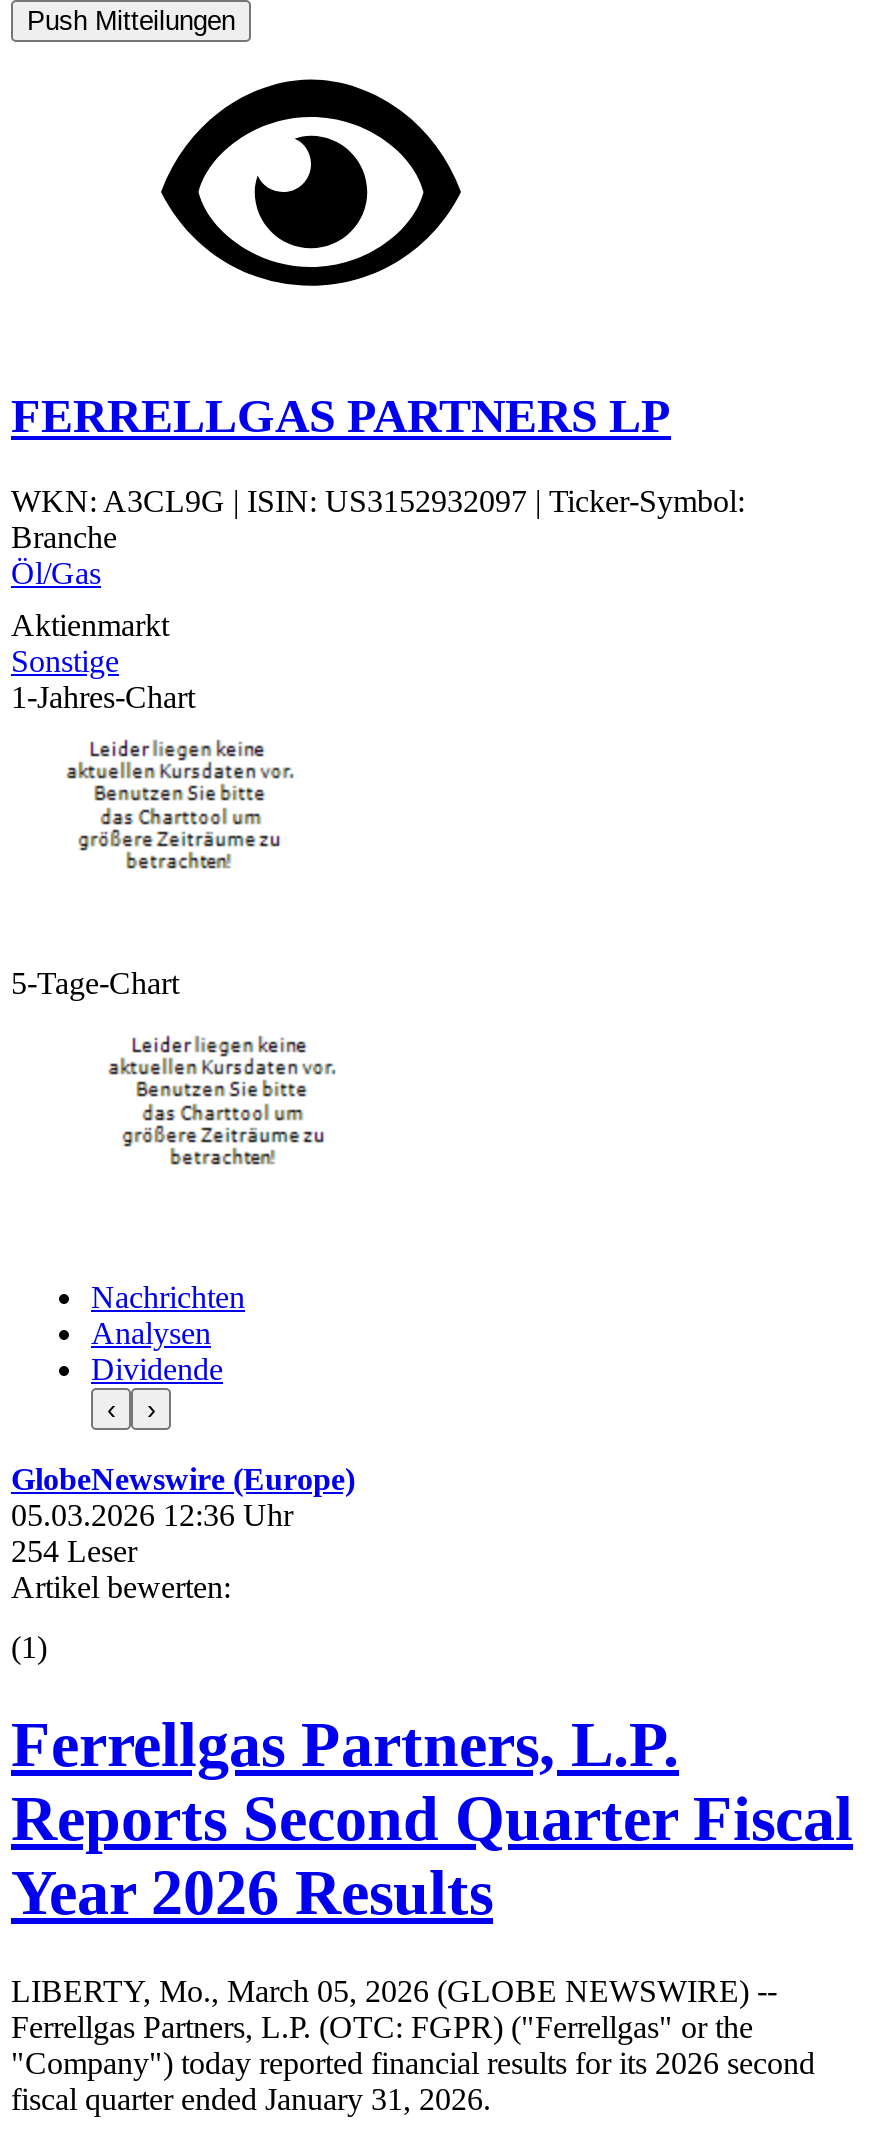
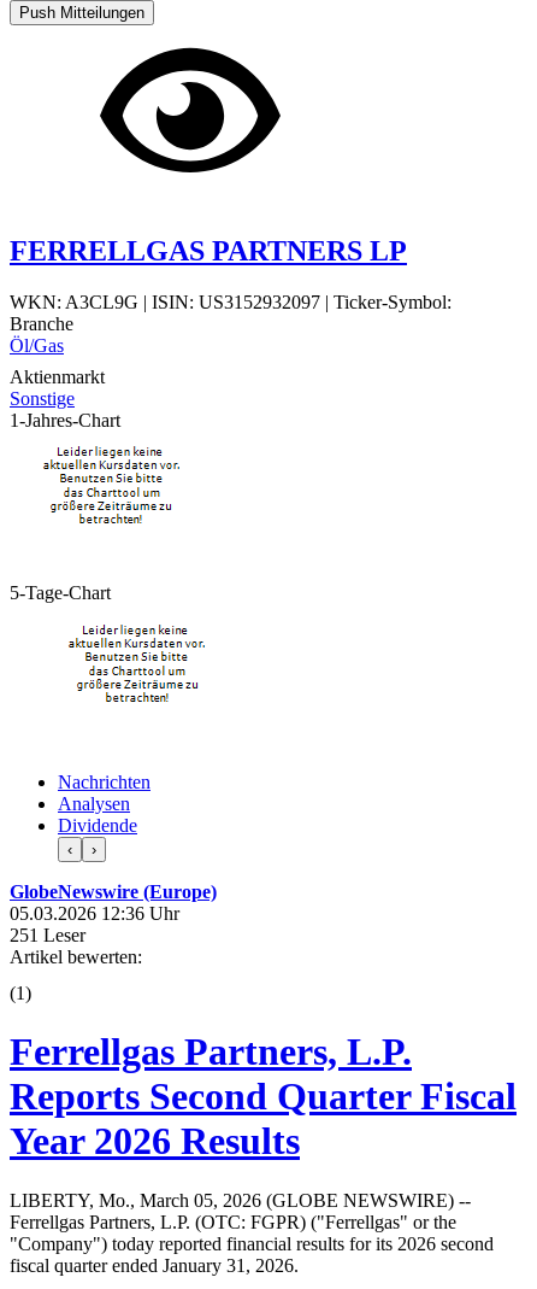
[11,1534,137,1568] 254 Leser -> [10,925,85,945] 251 Leser

